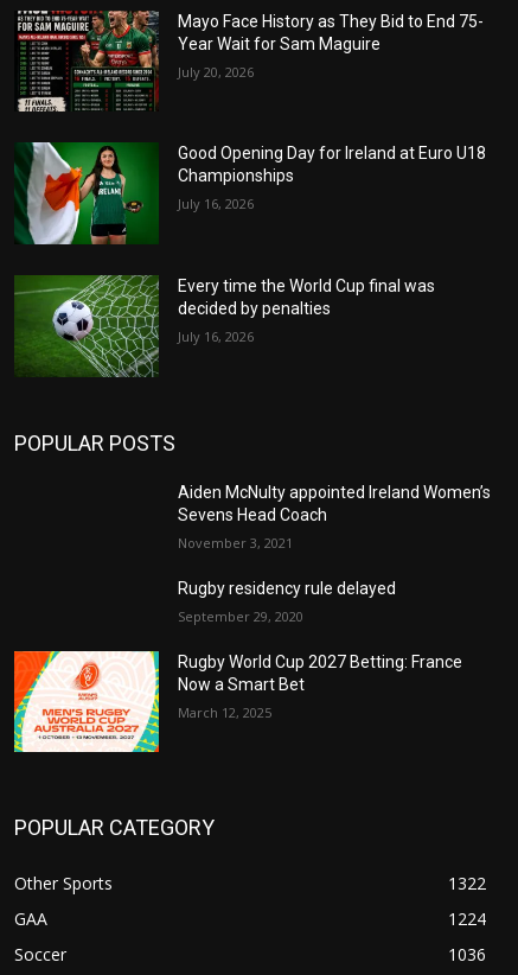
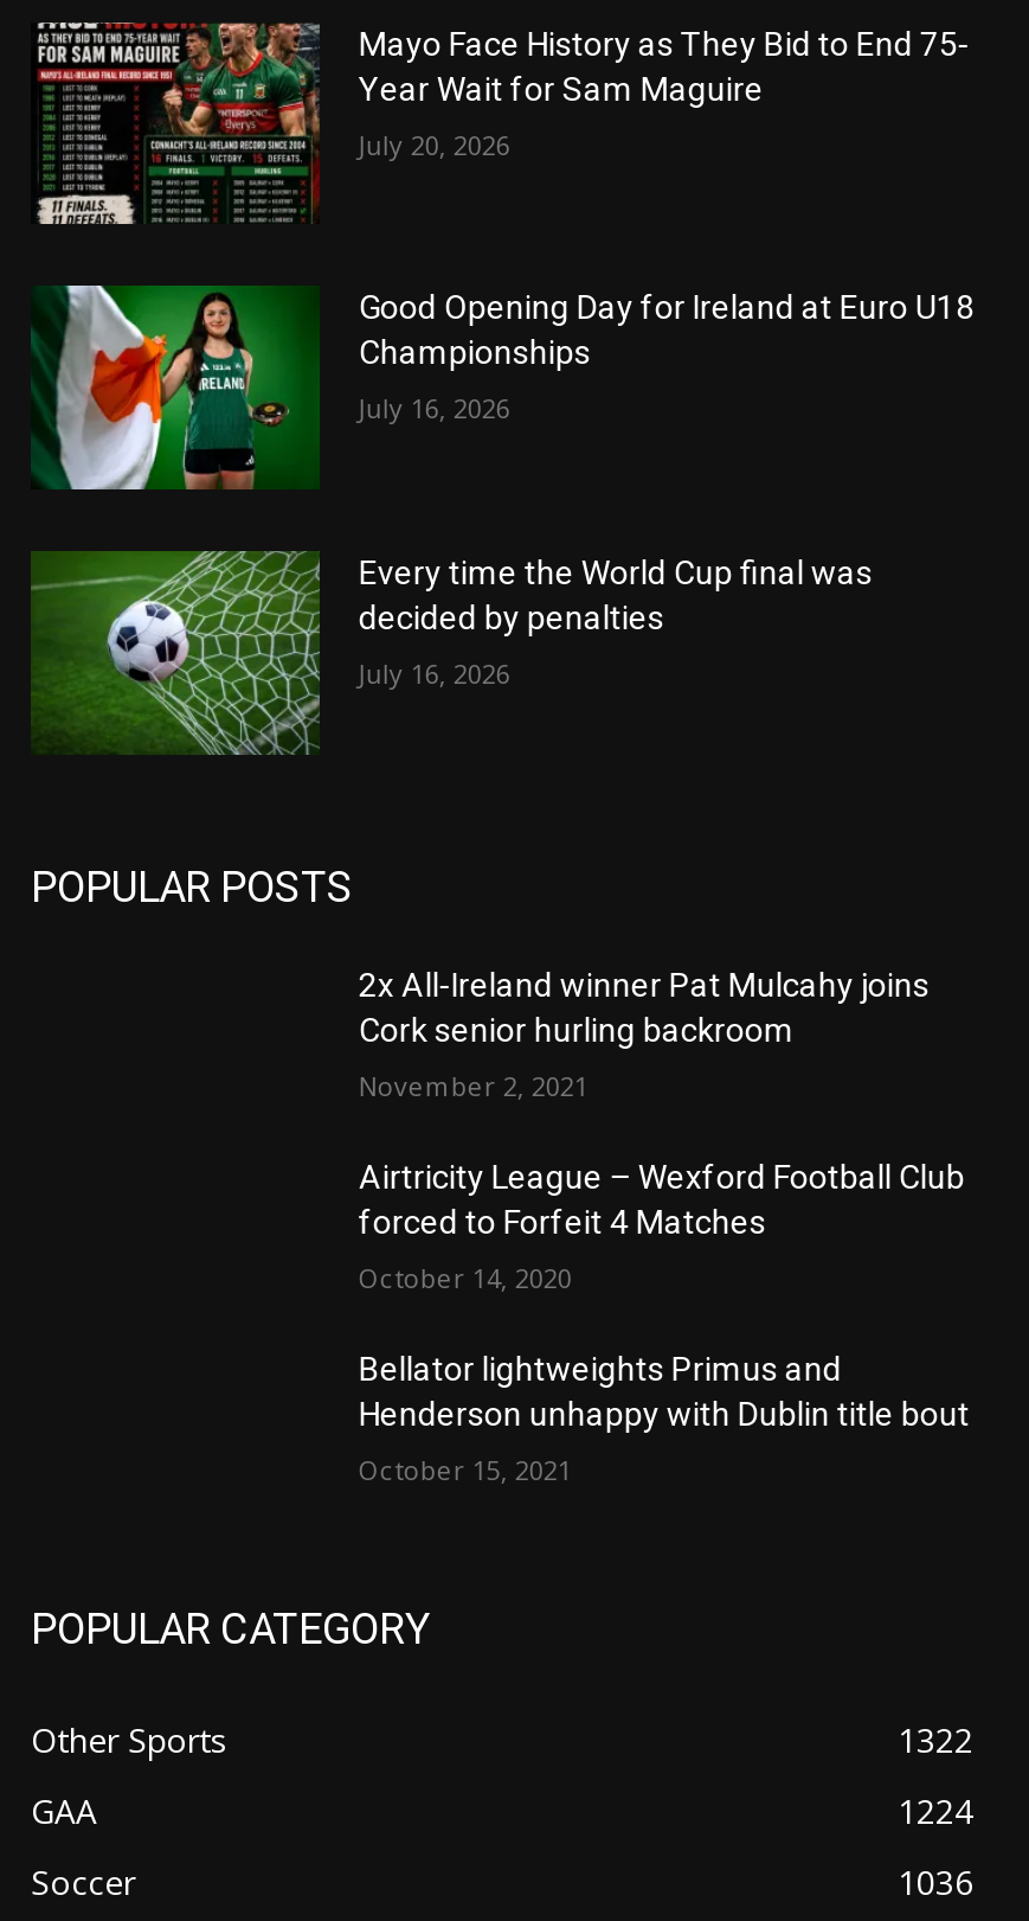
[178,483,491,524] Aiden McNulty appointed Ireland Women’s | Sevens Head Coach -> [359,965,929,1048] 2x All-Ireland winner Pat Mulcahy joins | Cork senior hurling backroom
[178,534,293,551] November 3, 2021 -> [359,1067,588,1103] November 2, 2021
[178,579,396,598] Rugby residency rule delayed -> [359,1157,965,1240] Airtricity League – Wexford Football Club | forced to Forfeit 4 Matches
[178,607,304,625] September 29, 2020 -> [359,1259,572,1295] October 14, 2020
[13,650,160,753] [image] -> none
[178,652,463,694] Rugby World Cup 2027 Betting: France | Now a Smart Bet -> [359,1349,970,1432] Bellator lightweights Primus and | Henderson unhappy with Dublin title bout
[178,703,272,721] March 12, 2025 -> [359,1451,572,1487] October 15, 2021

